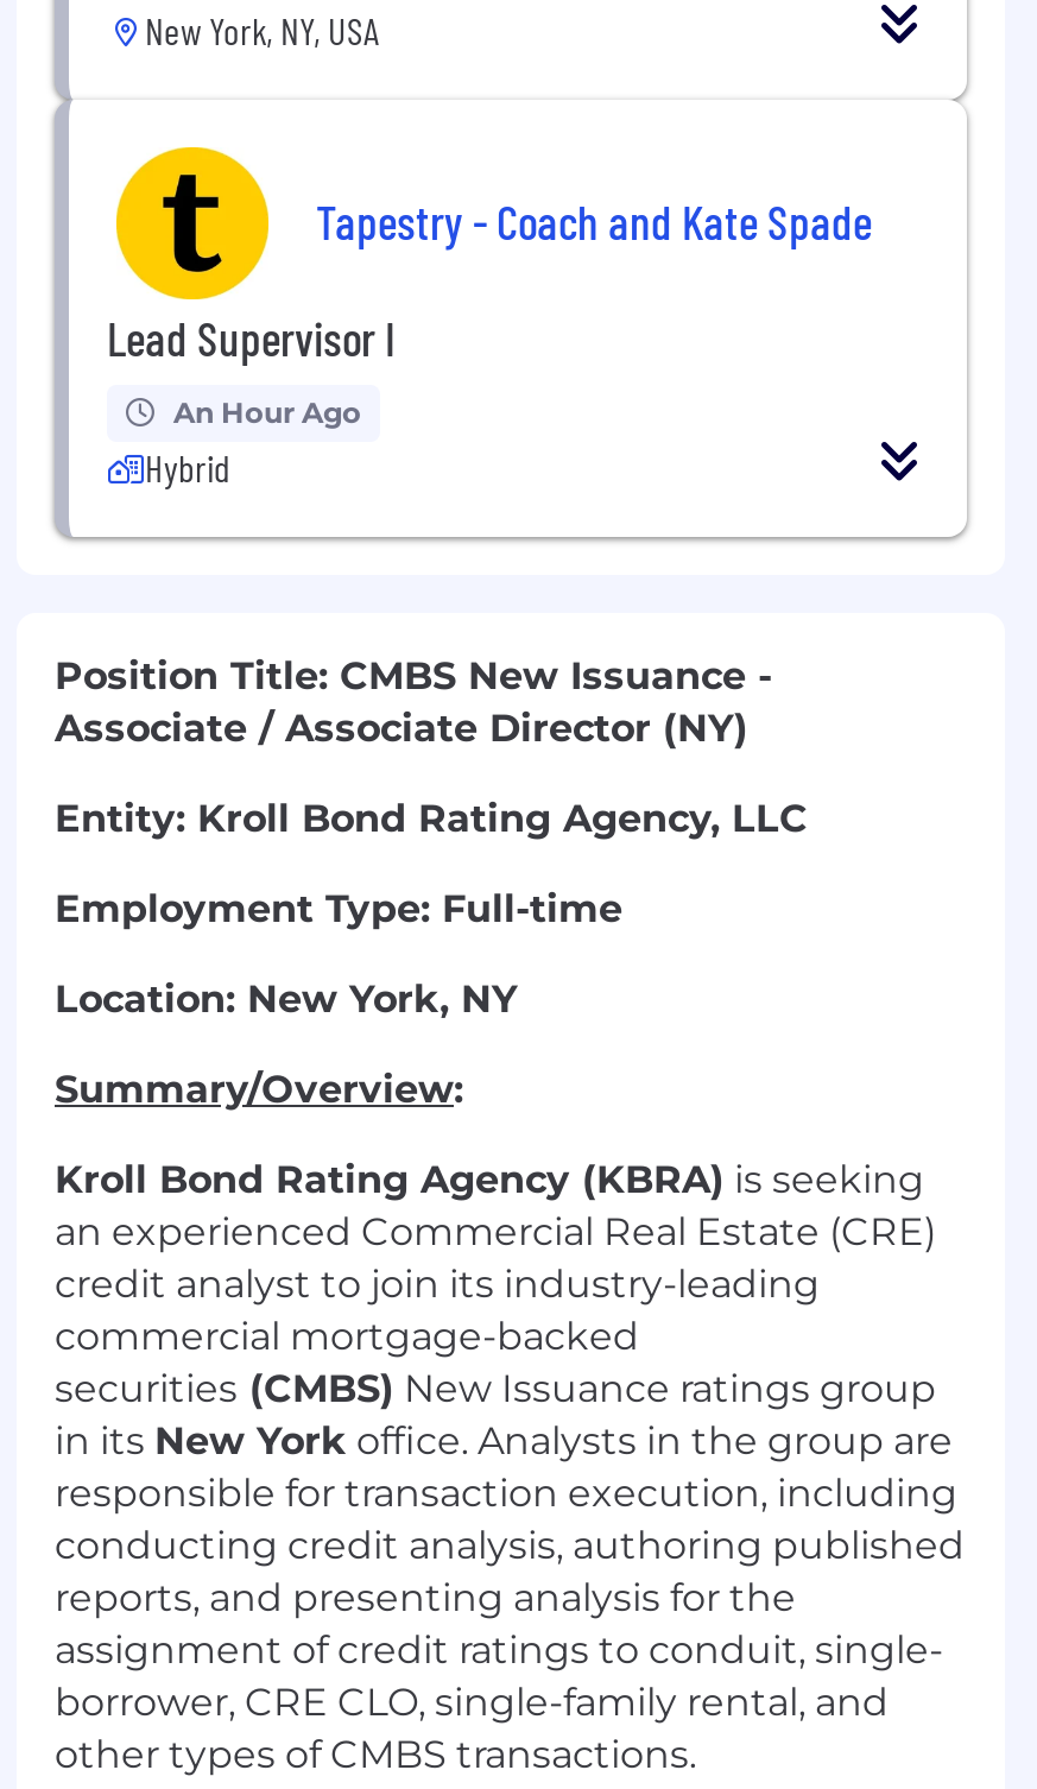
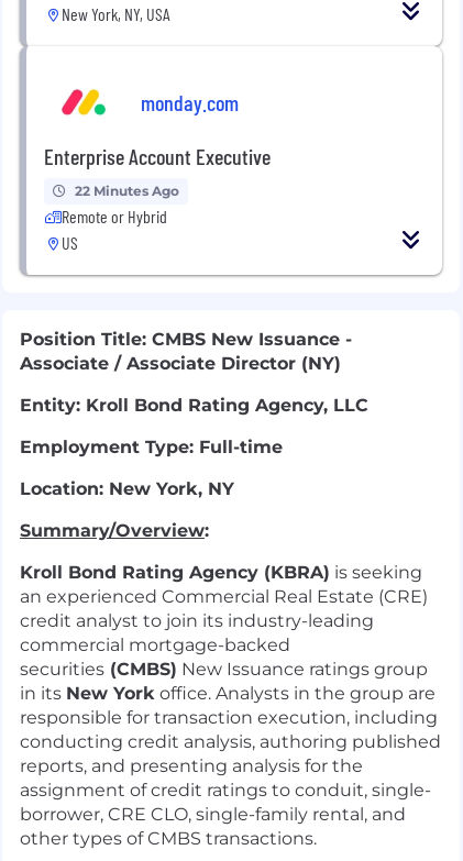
[114,145,872,249] [image] | Tapestry - Coach and Kate Spade -> [51,88,239,135] [image] | monday.com
[107,309,394,366] Lead Supervisor I -> [44,143,271,170] Enterprise Account Executive
[145,395,361,490] An Hour Ago | Hybrid -> [62,183,179,253] 22 Minutes Ago | Remote or Hybrid | US

